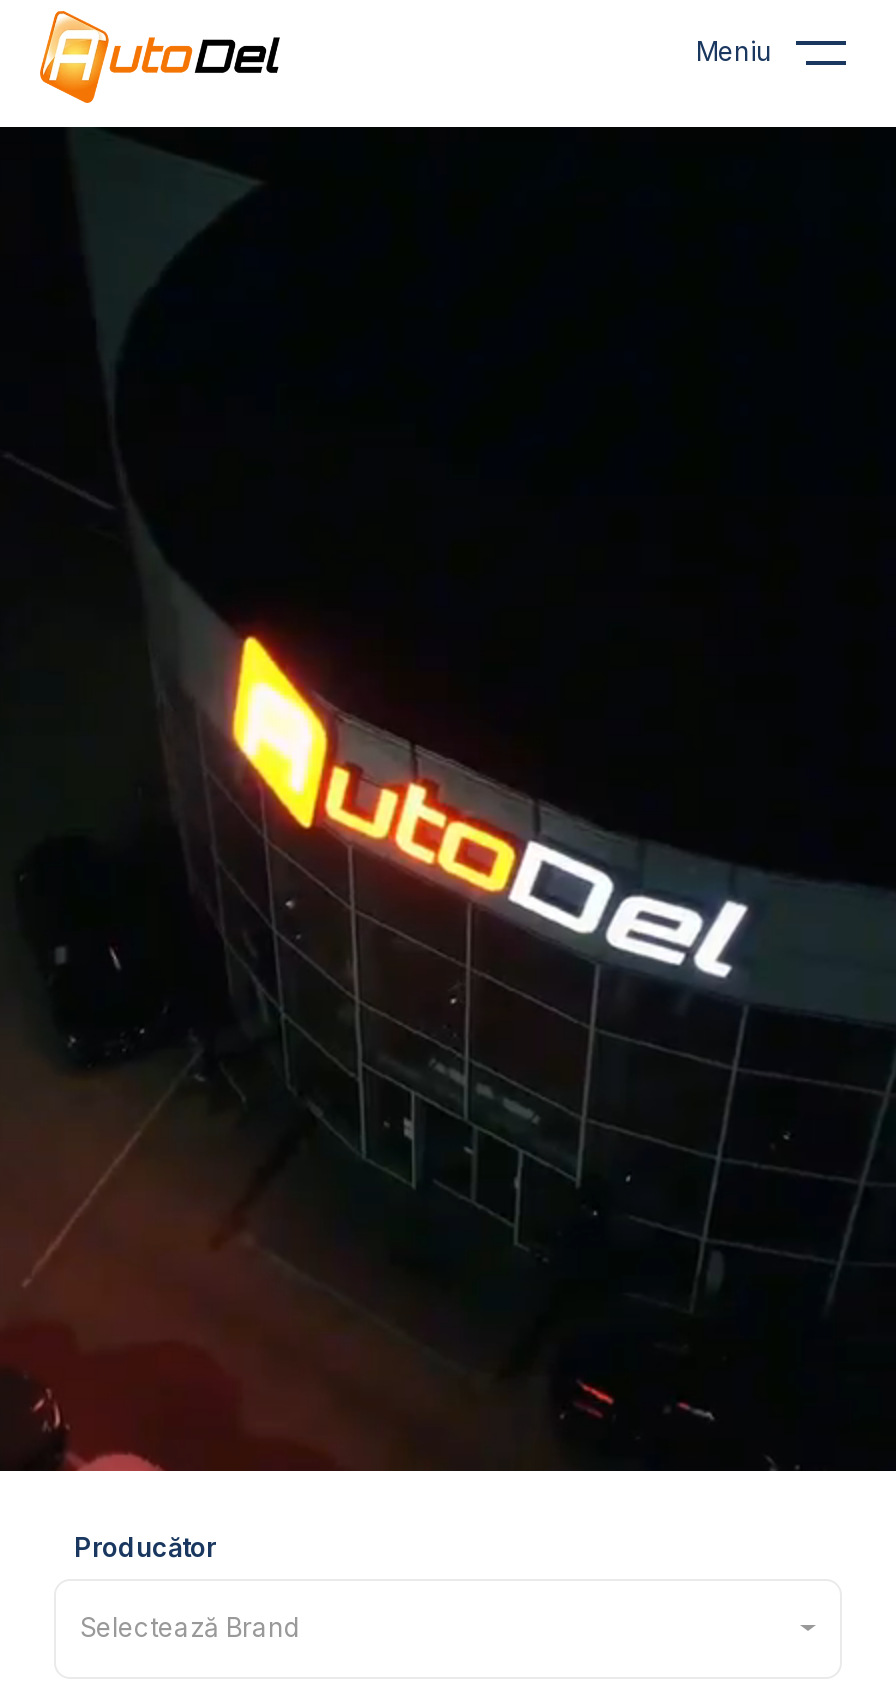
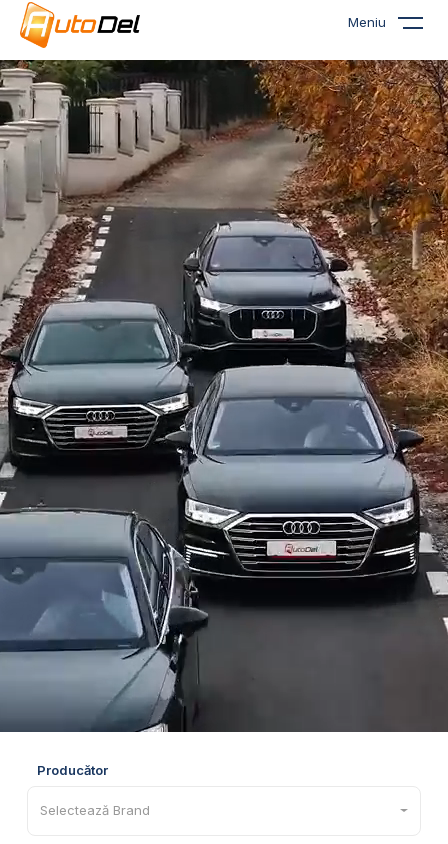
[6,125,890,1473] [image] -> [3,59,445,733] [image]

